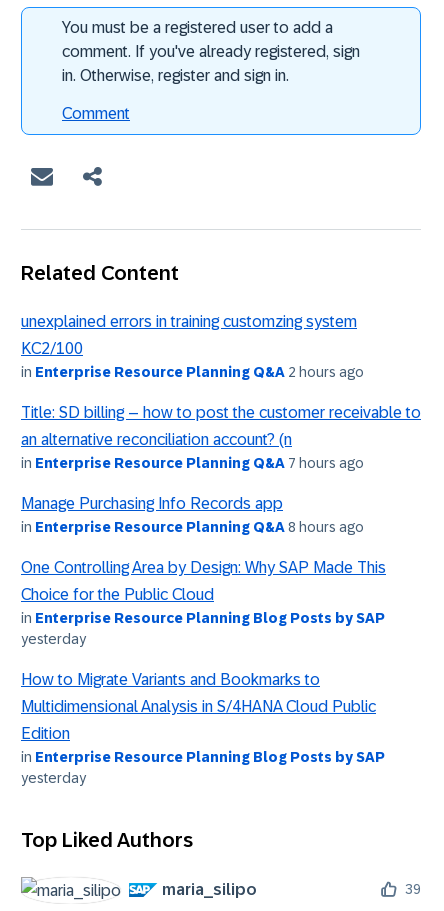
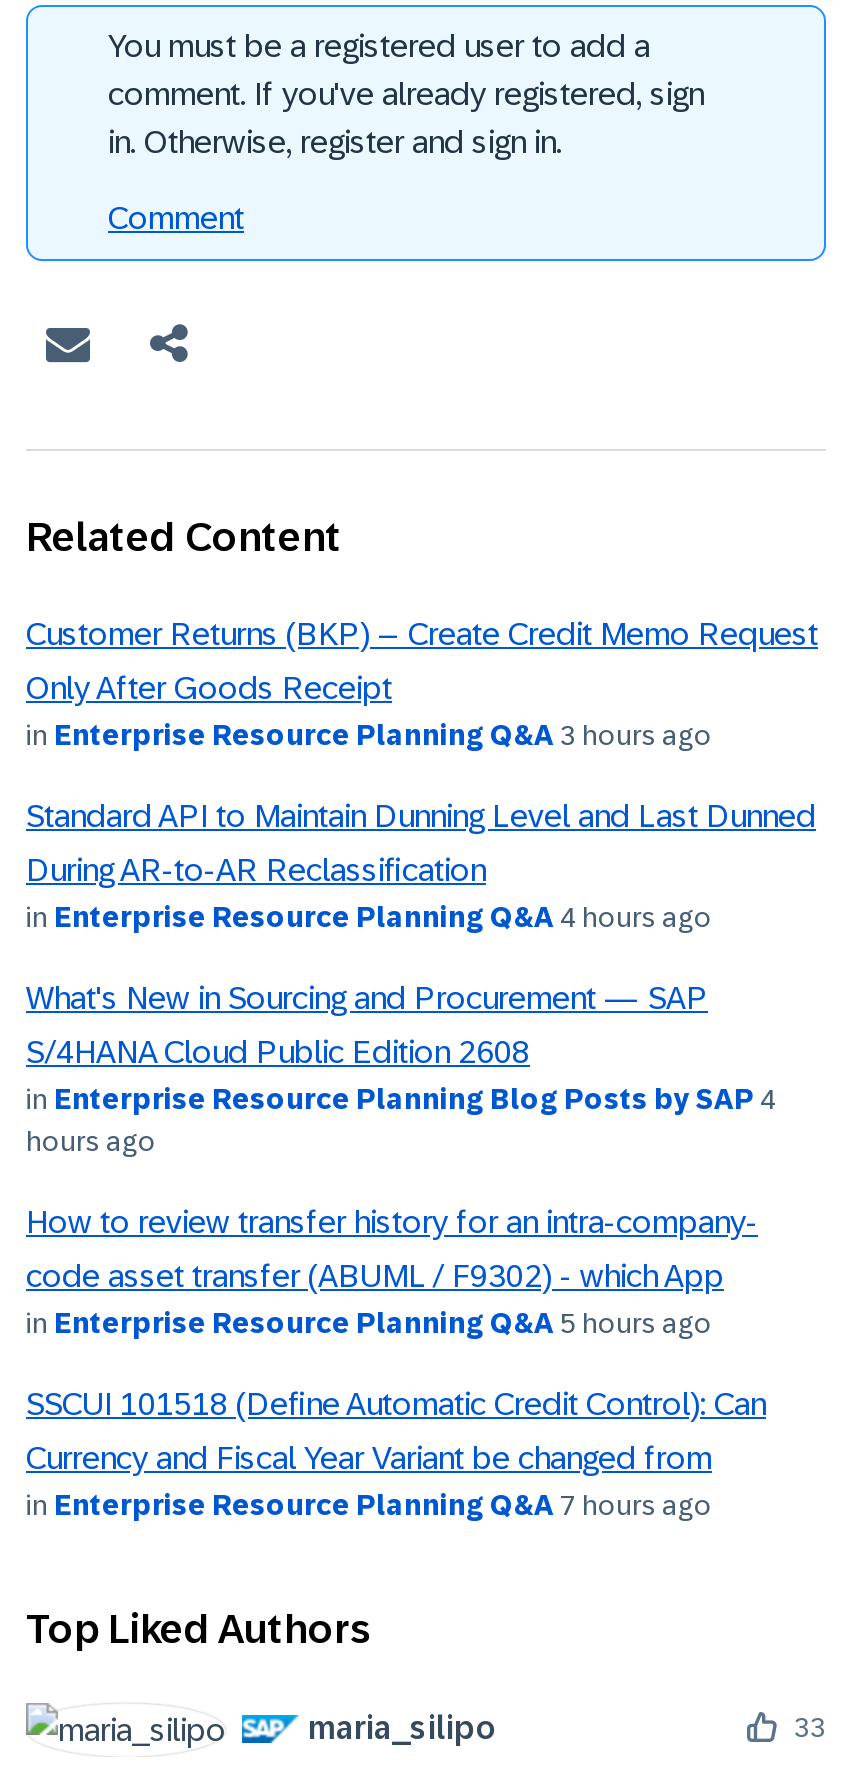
[21,313,421,448] unexplained errors in training customzing system | KC2/100 | in Enterprise Resource Planning Q&A 2 hours ago | Title: SD billing – how to post the customer receivable to | an alternative reconciliation account? (n -> [26,617,818,1475] Customer Returns (BKP) – Create Credit Memo Request | Only After Goods Receipt | in Enterprise Resource Planning Q&A 3 hours ago | Standard API to Maintain Dunning Level and Last Dunned | During AR-to-AR Reclassification | in Enterprise Resource Planning Q&A 4 hours ago | What's New in Sourcing and Procurement — SAP | S/4HANA Cloud Public Edition 2608 | in Enterprise Resource Planning Blog Posts by SAP 4 | hours ago | How to review transfer history for an intra-company- | code asset transfer (ABUML / F9302) - which App | in Enterprise Resource Planning Q&A 5 hours ago | SSCUI 101518 (Define Automatic Credit Control): Can | Currency and Fiscal Year Variant be changed from
moved [21,455,364,471] -> [26,1489,712,1521]: in Enterprise Resource Planning Q&A 7 hours ago
[21,495,386,786] Manage Purchasing Info Records app | in Enterprise Resource Planning Q&A 8 hours ago | One Controlling Area by Design: Why SAP Made This | Choice for the Public Cloud | in Enterprise Resource Planning Blog Posts by SAP | yesterday | How to Migrate Variants and Bookmarks to | Multidimensional Analysis in S/4HANA Cloud Public | Edition | in Enterprise Resource Planning Blog Posts by SAP | yesterday -> none
[402,881,421,897] 39 -> [788,1710,826,1742] 33

